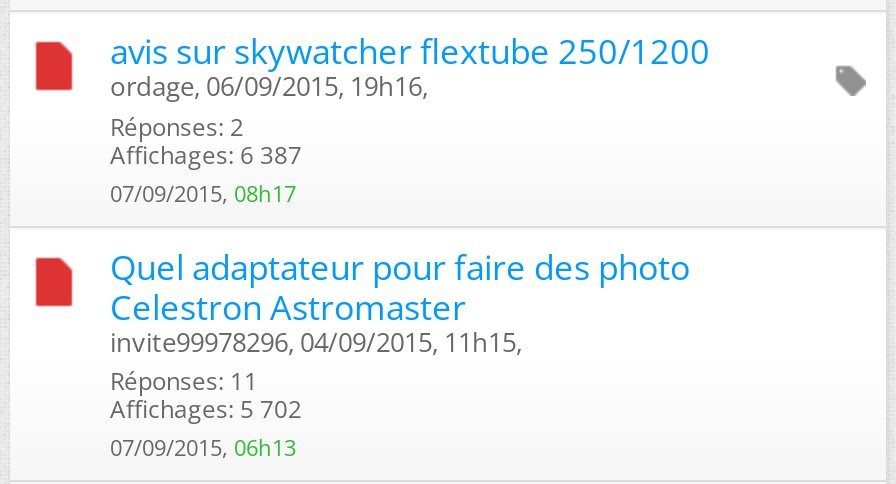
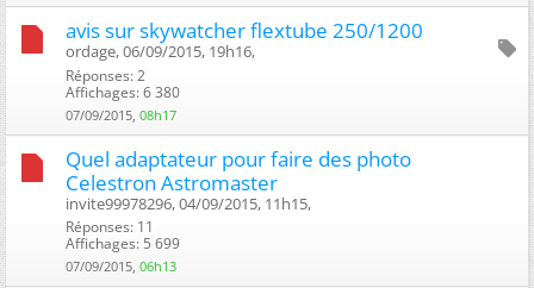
[110,137,302,171] Affichages: 6 387 -> [66,82,180,102] Affichages: 6 380
[110,391,302,425] Affichages: 5 702 -> [66,233,180,253] Affichages: 5 699

